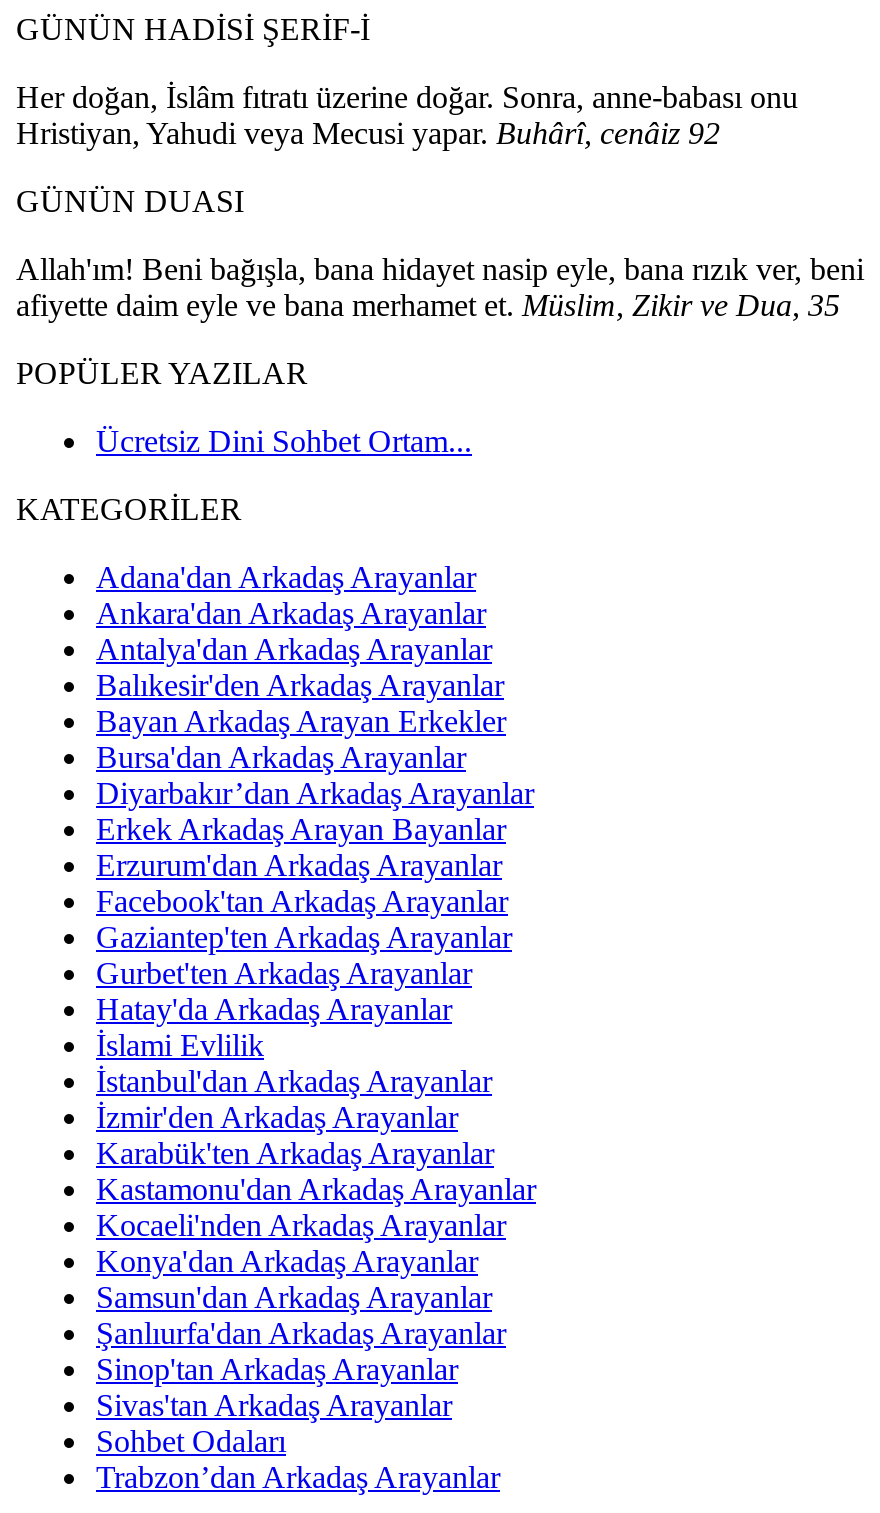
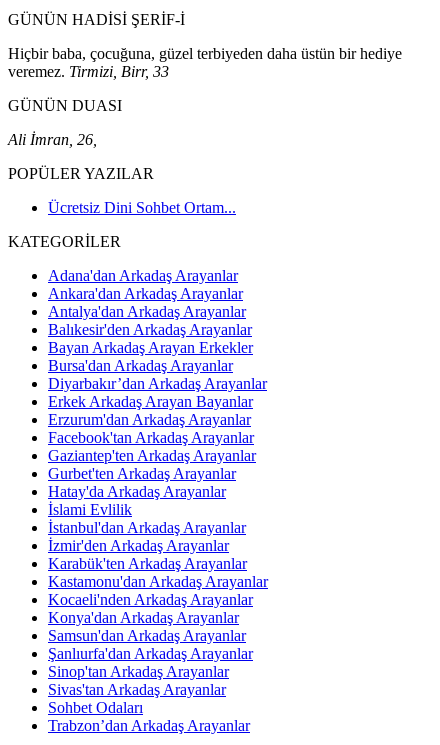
[16,79,798,149] Her doğan, İslâm fıtratı üzerine doğar. Sonra, anne-babası onu | Hristiyan, Yahudi veya Mecusi yapar. Buhârî, cenâiz 92 -> [8,45,402,80] Hiçbir baba, çocuğuna, güzel terbiyeden daha üstün bir hediye | veremez. Tirmizi, Birr, 33
[16,251,864,321] Allah'ım! Beni bağışla, bana hidayet nasip eyle, bana rızık ver, beni | afiyette daim eyle ve bana merhamet et. Müslim, Zikir ve Dua, 35 -> [8,131,97,148] Ali İmran, 26,

